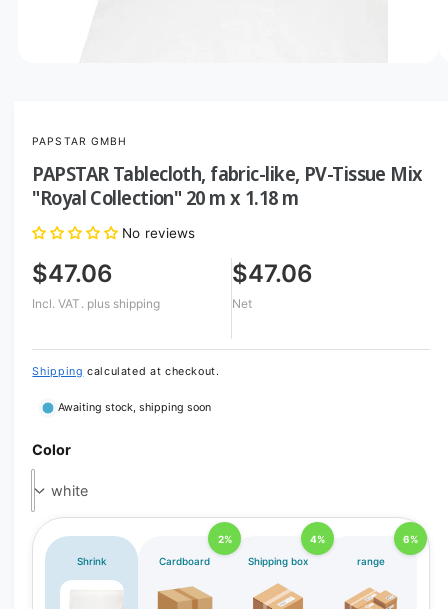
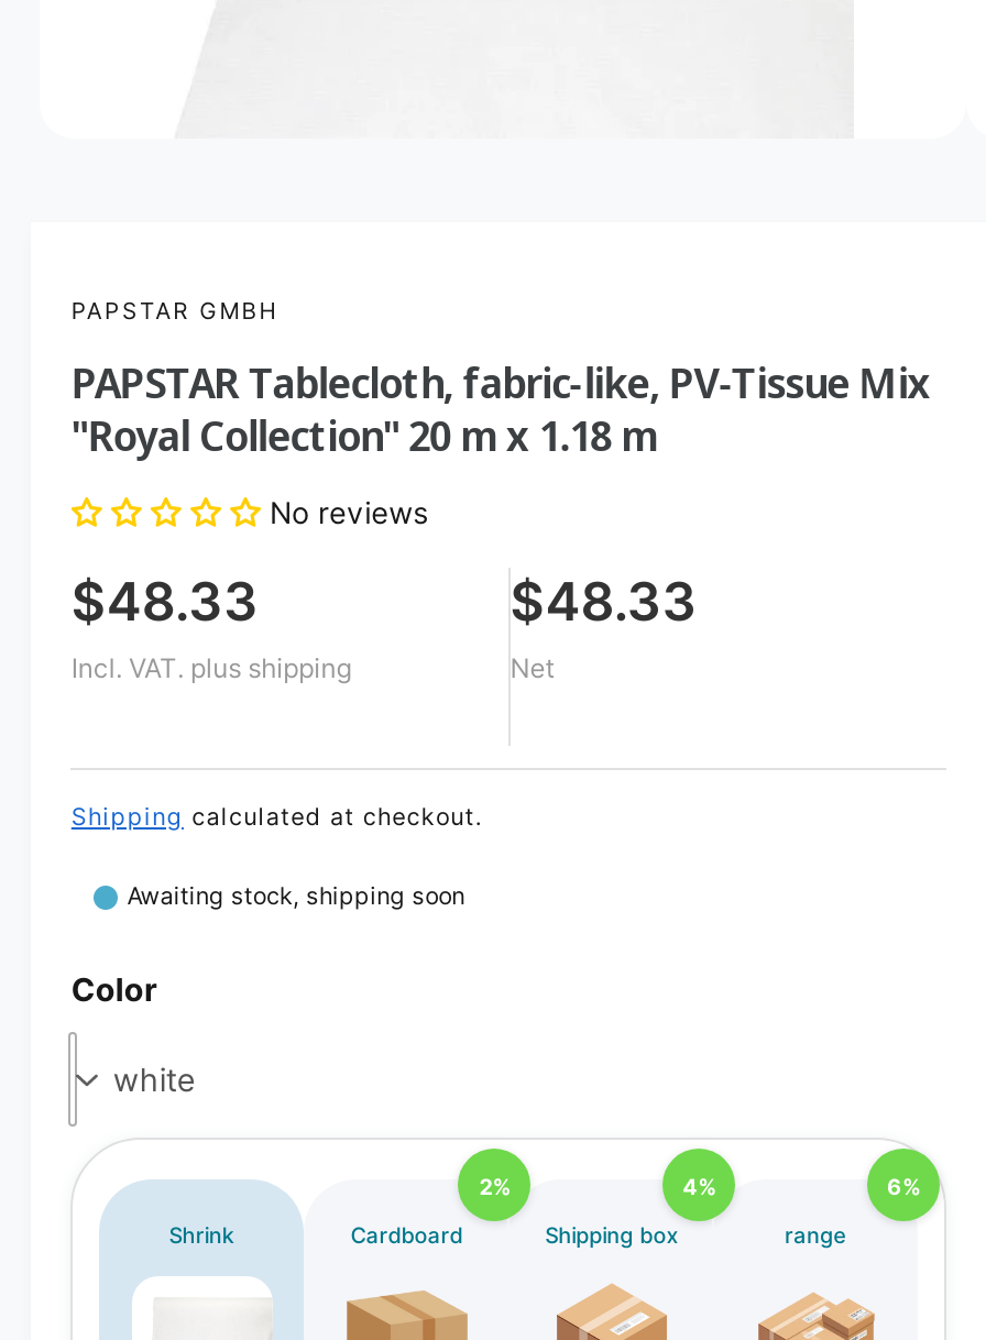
[32,258,113,287] $47.06 -> [71,569,259,633] $48.33
[232,258,313,287] $47.06 -> [510,569,697,633] $48.33

